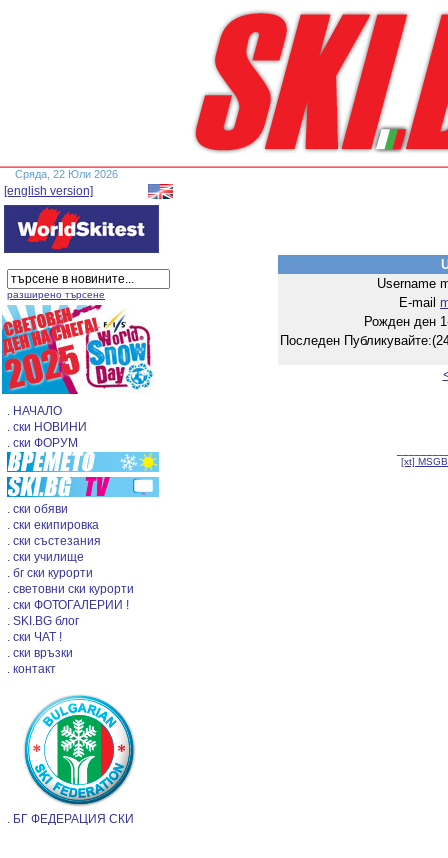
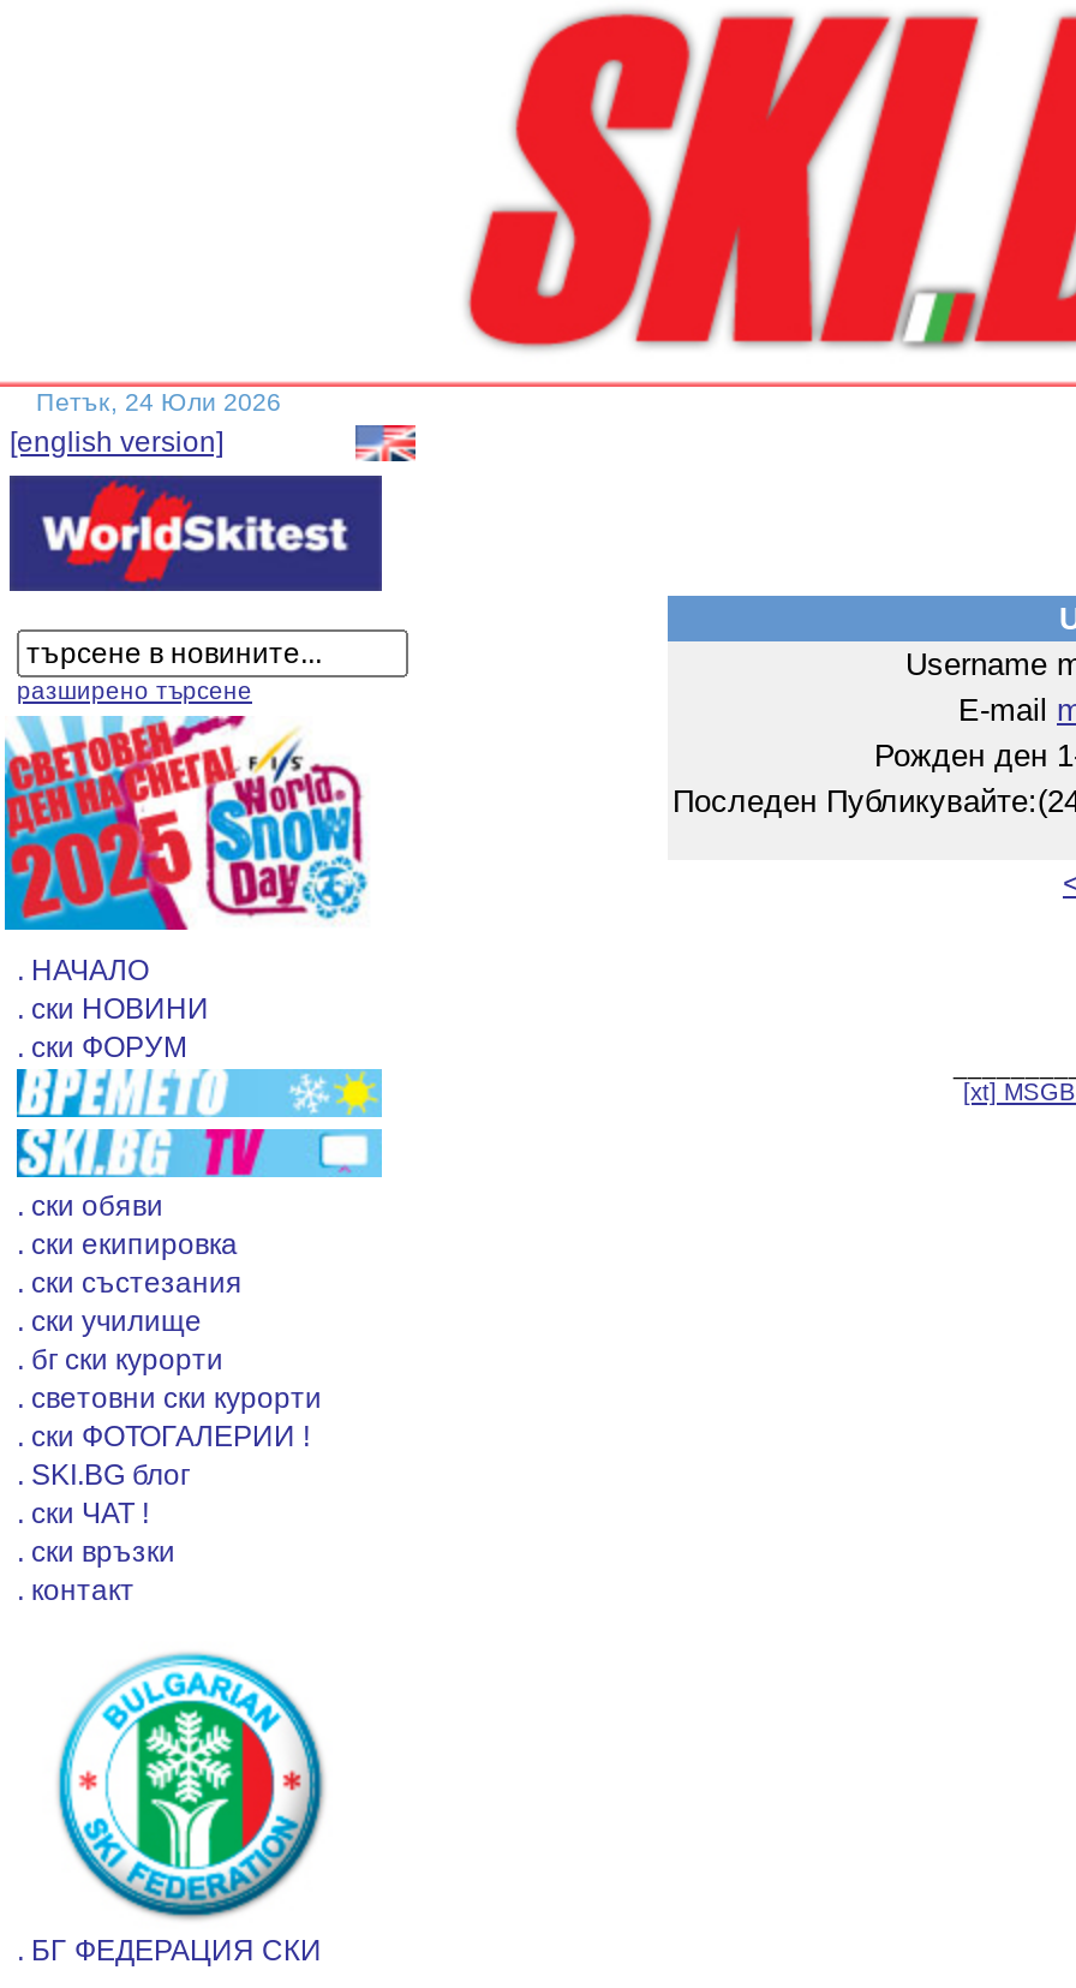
[0,168,118,180] Сряда, 22 Юли 2026 -> [0,387,281,416] Петък, 24 Юли 2026

